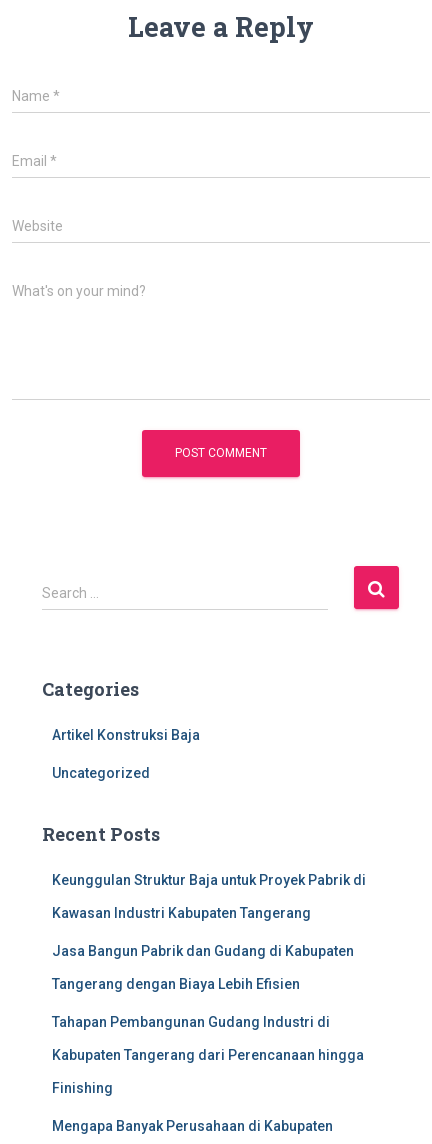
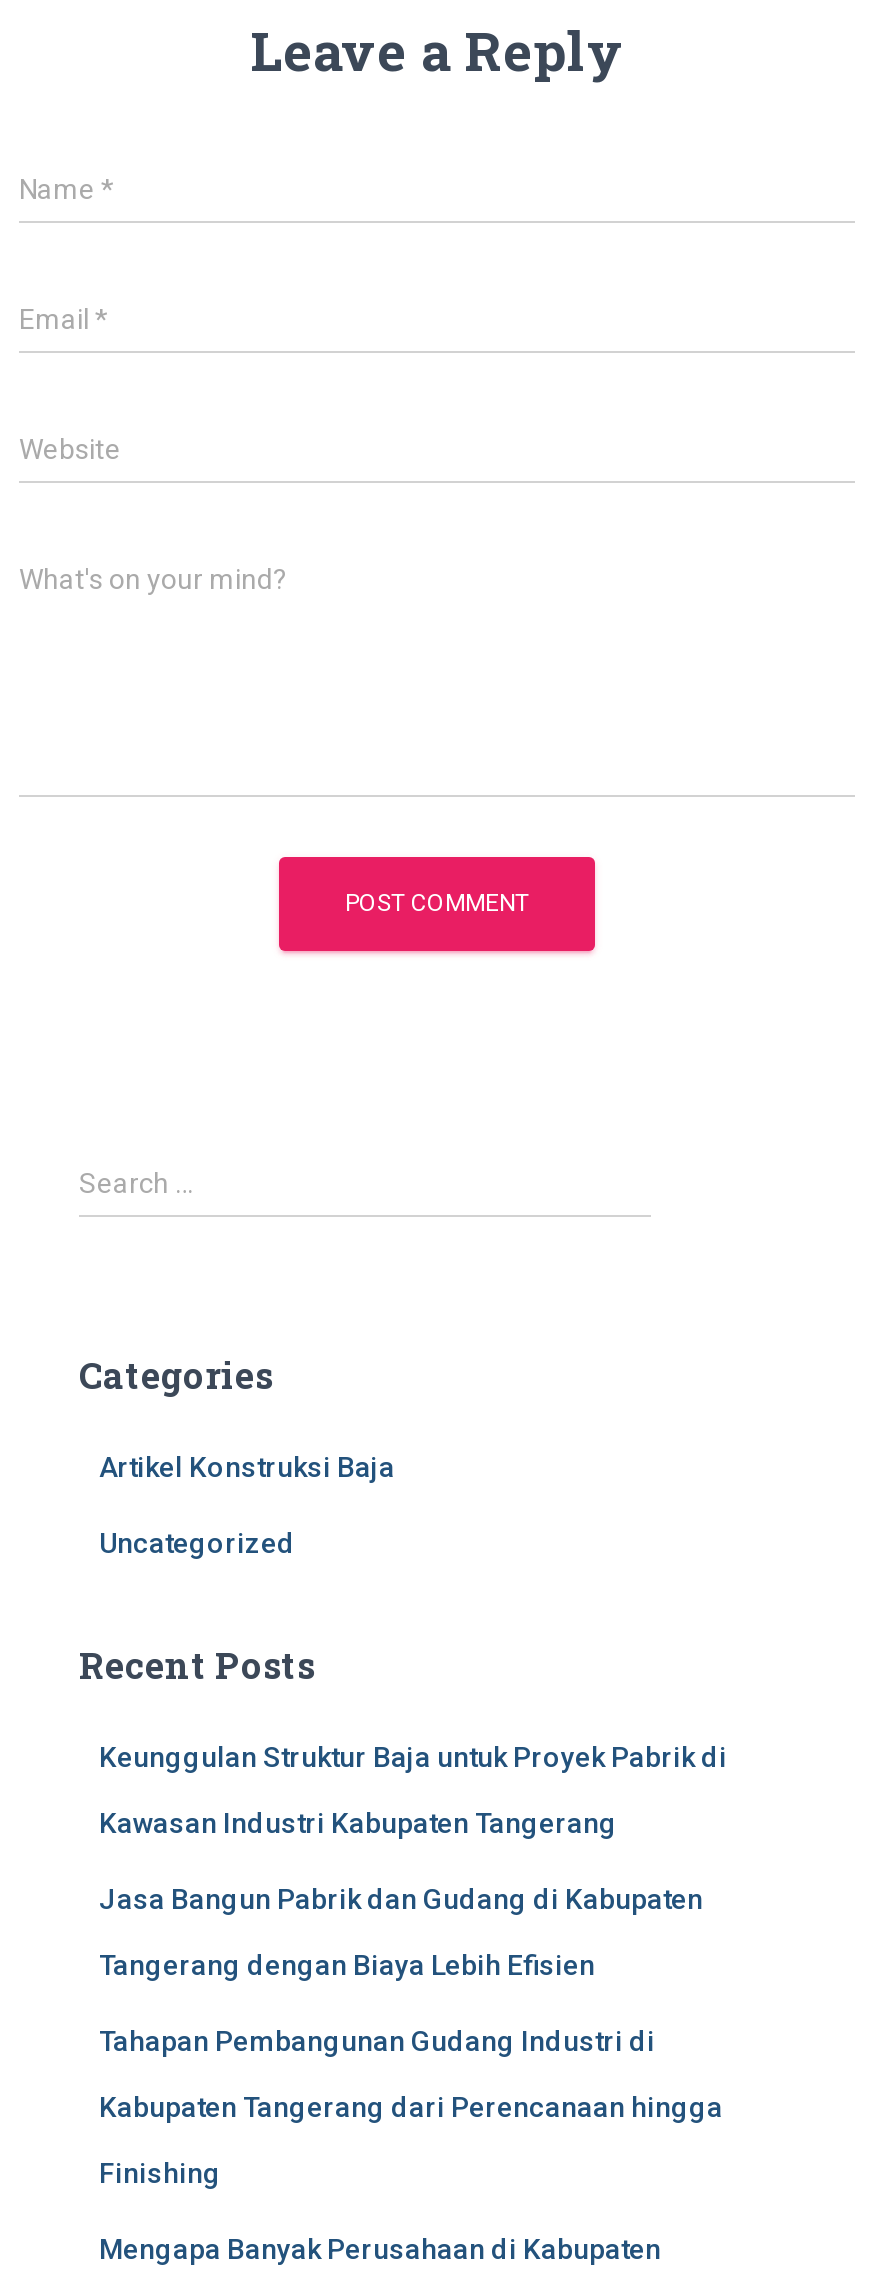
[352,565,401,611] [image] -> none

